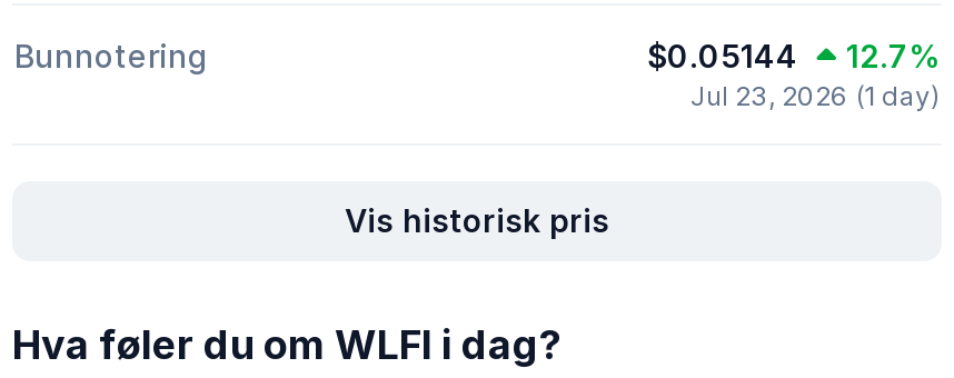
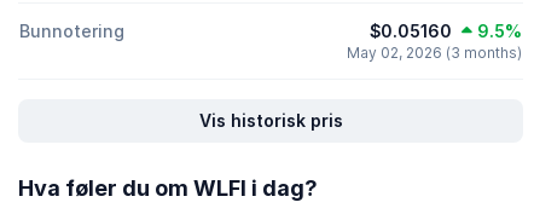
[647,37,940,112] $0.05144 | 12.7% | Jul 23, 2026 (1 day) -> [347,21,522,62] $0.05160 | 9.5% | May 02, 2026 (3 months)

